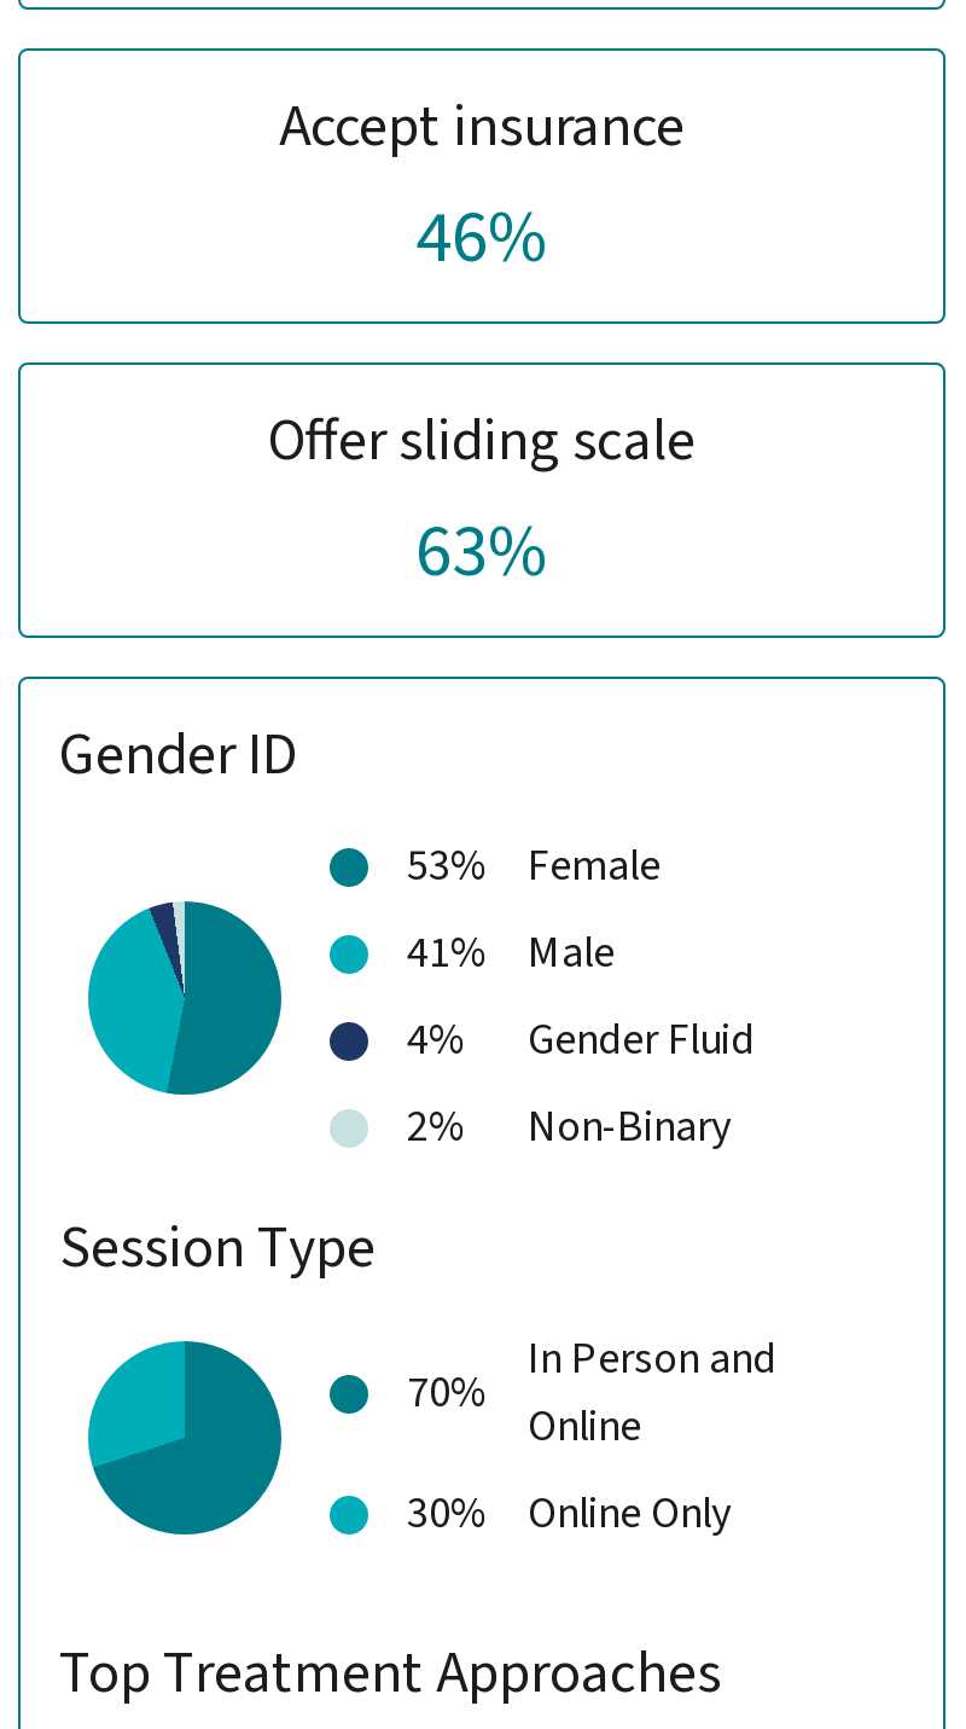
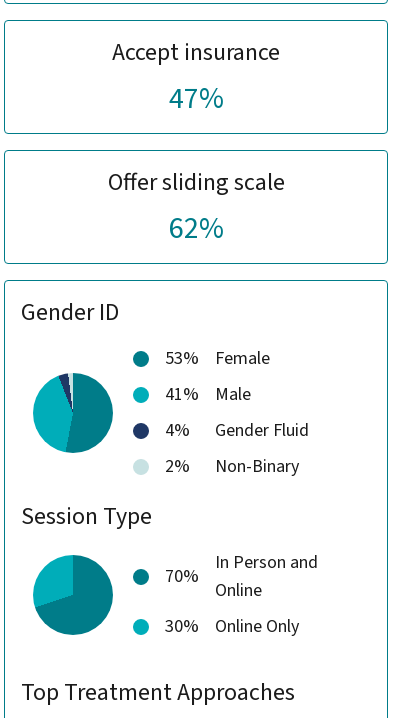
[415,185,548,289] 46% -> [168,77,223,120] 47%
[415,499,548,603] 63% -> [168,207,223,250] 62%

